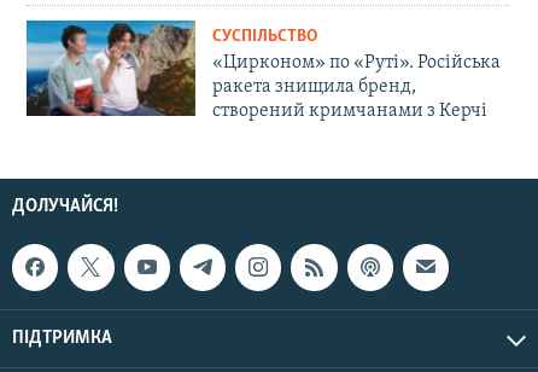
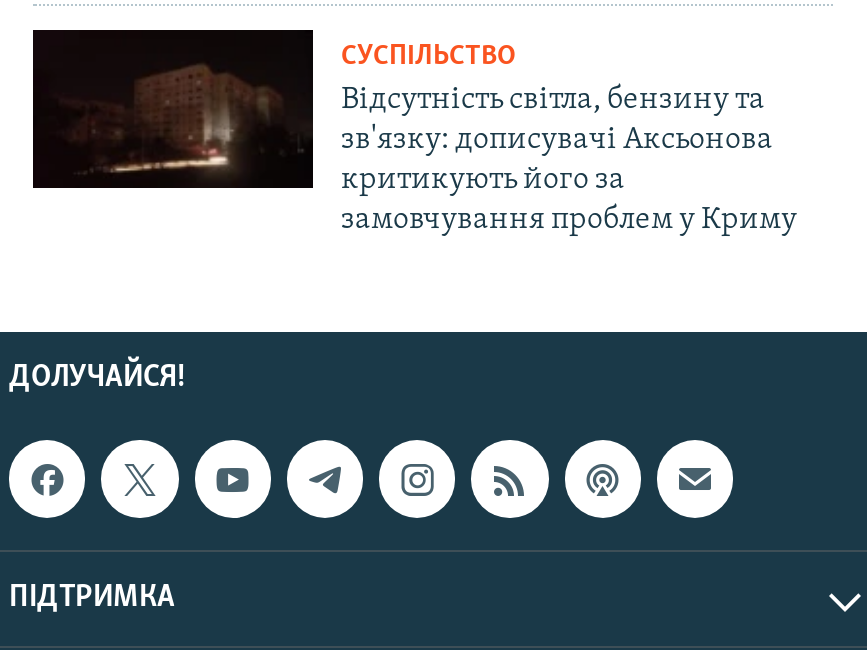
[25,19,501,121] [image] | «Цирконом» по «Руті». Російська | ракета знищила бренд, | створений кримчанами з Керчі -> [31,28,797,236] [image] | Відсутність світла, бензину та | зв'язку: дописувачі Аксьонова | критикують його за | замовчування проблем у Криму

